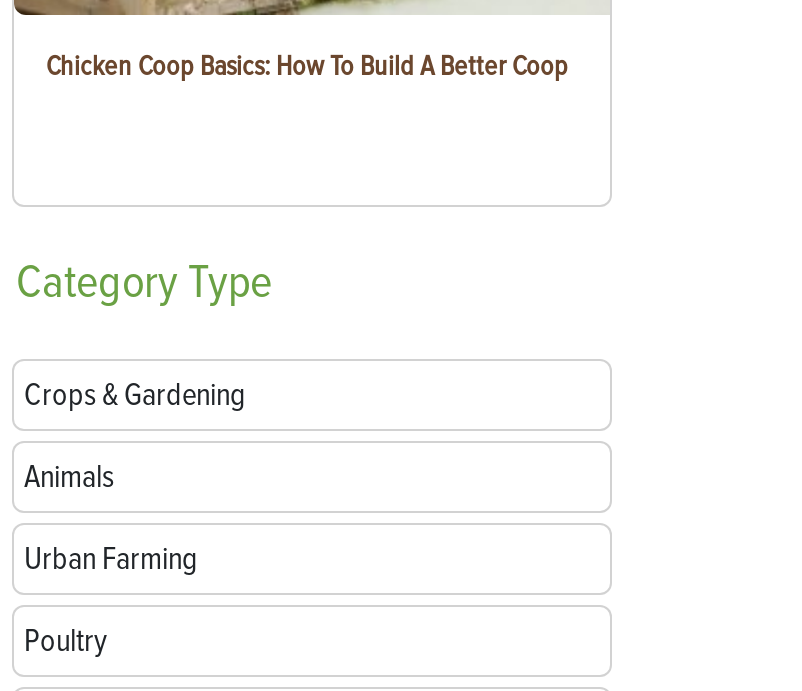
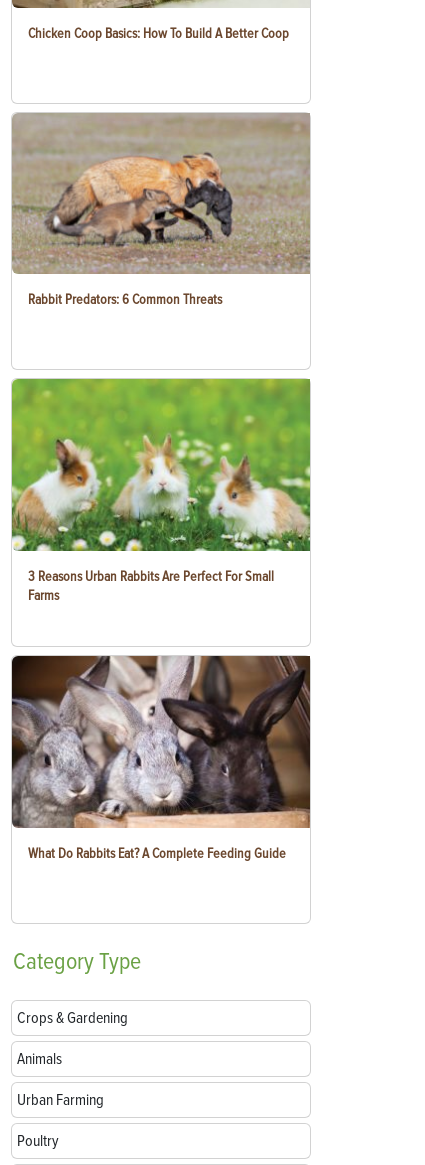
none -> [11,378,311,604] [image] | 3 Reasons Urban Rabbits Are Perfect For Small | Farms
none -> [11,655,311,862] [image] | What Do Rabbits Eat? A Complete Feeding Guide
none -> [12,112,310,308] [image] | Rabbit Predators: 6 Common Threats

